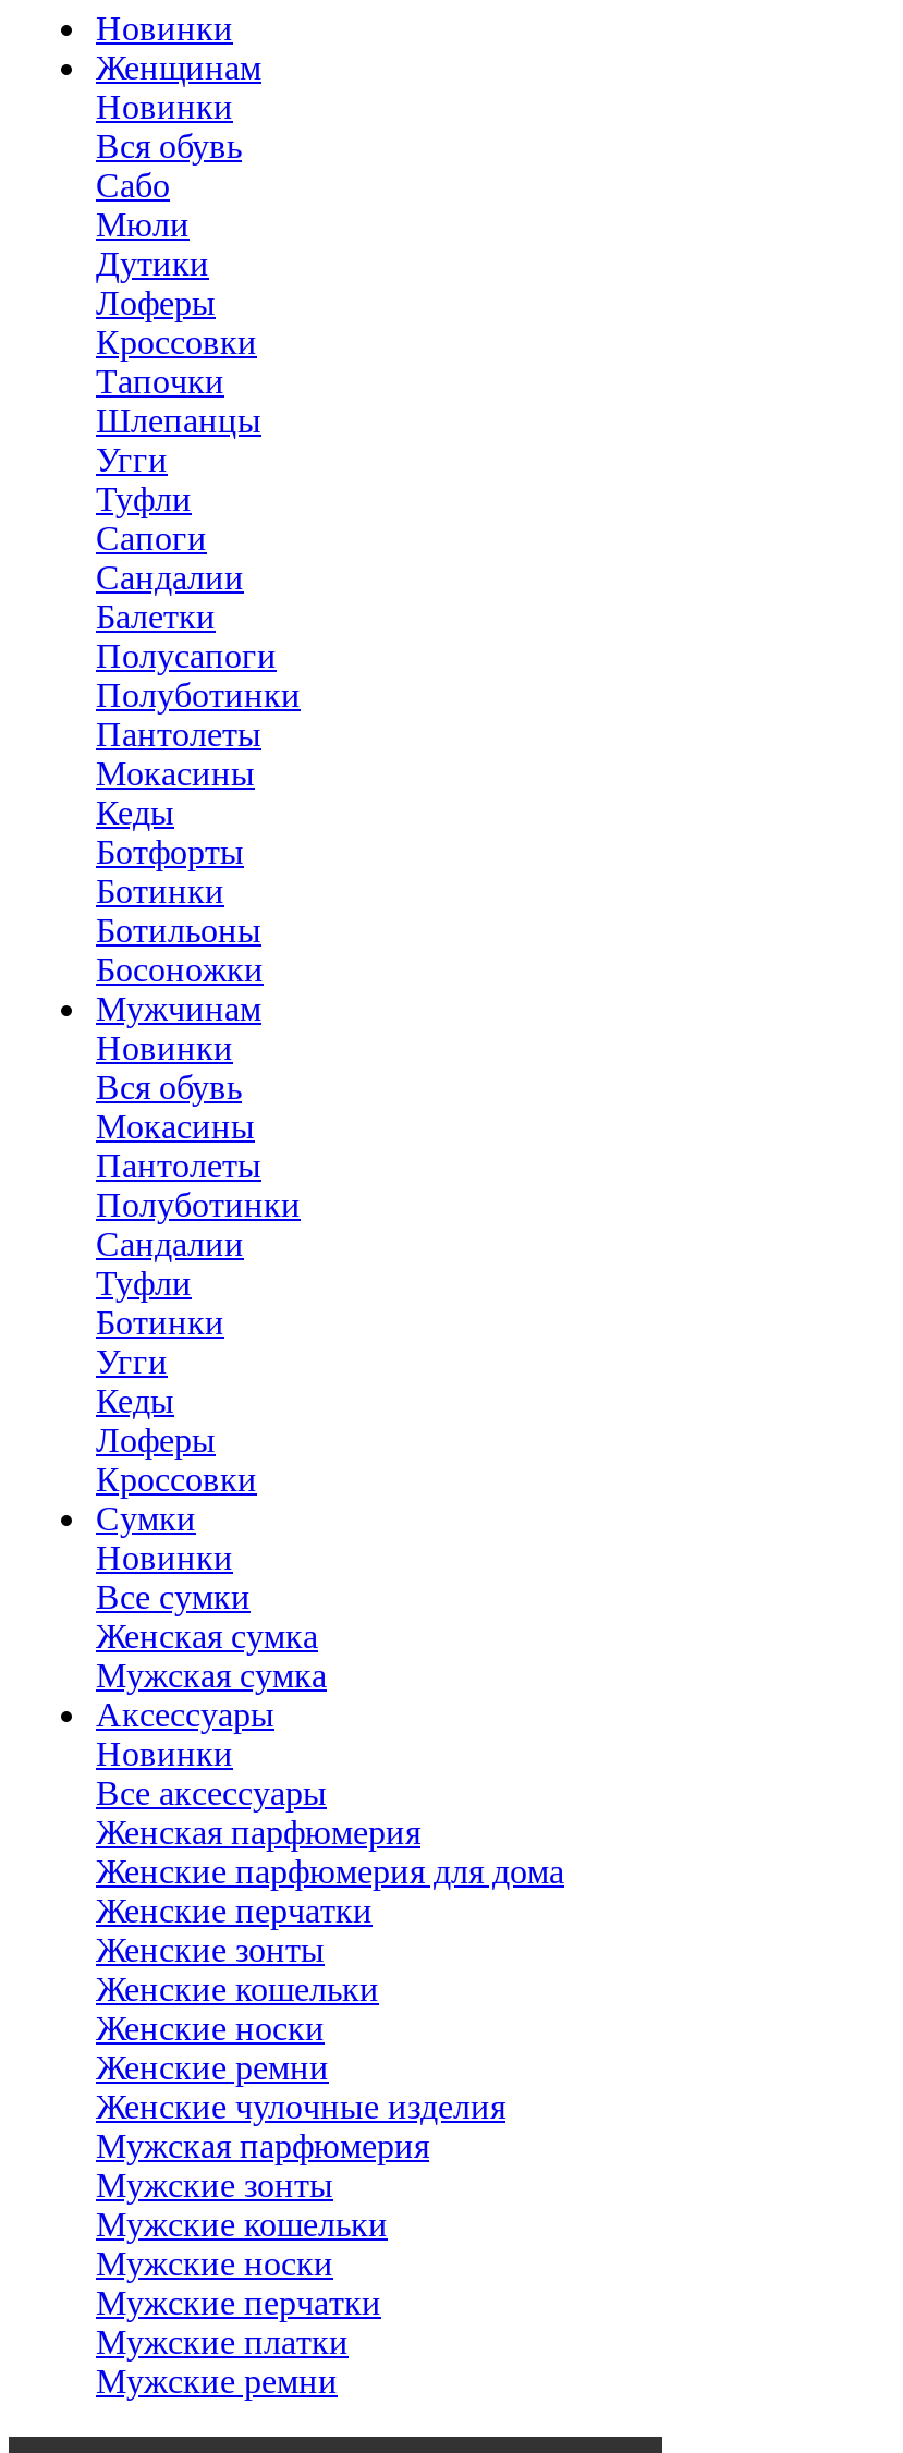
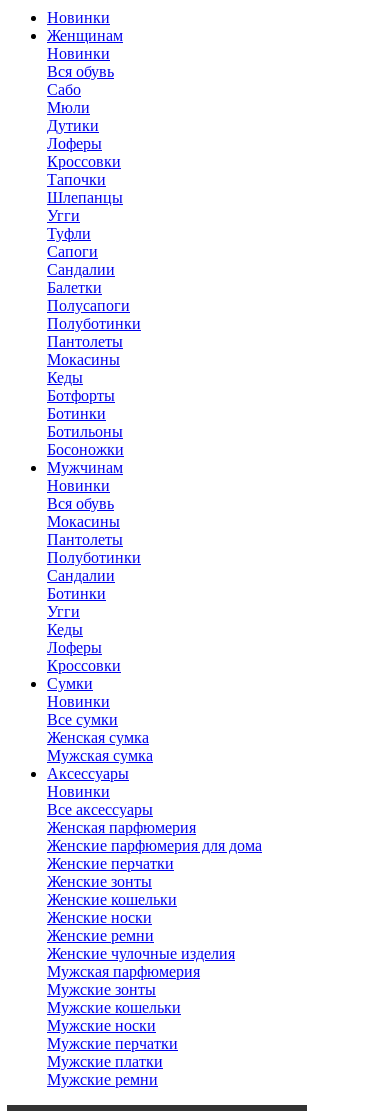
[96,1265,192,1302] Туфли -> none

